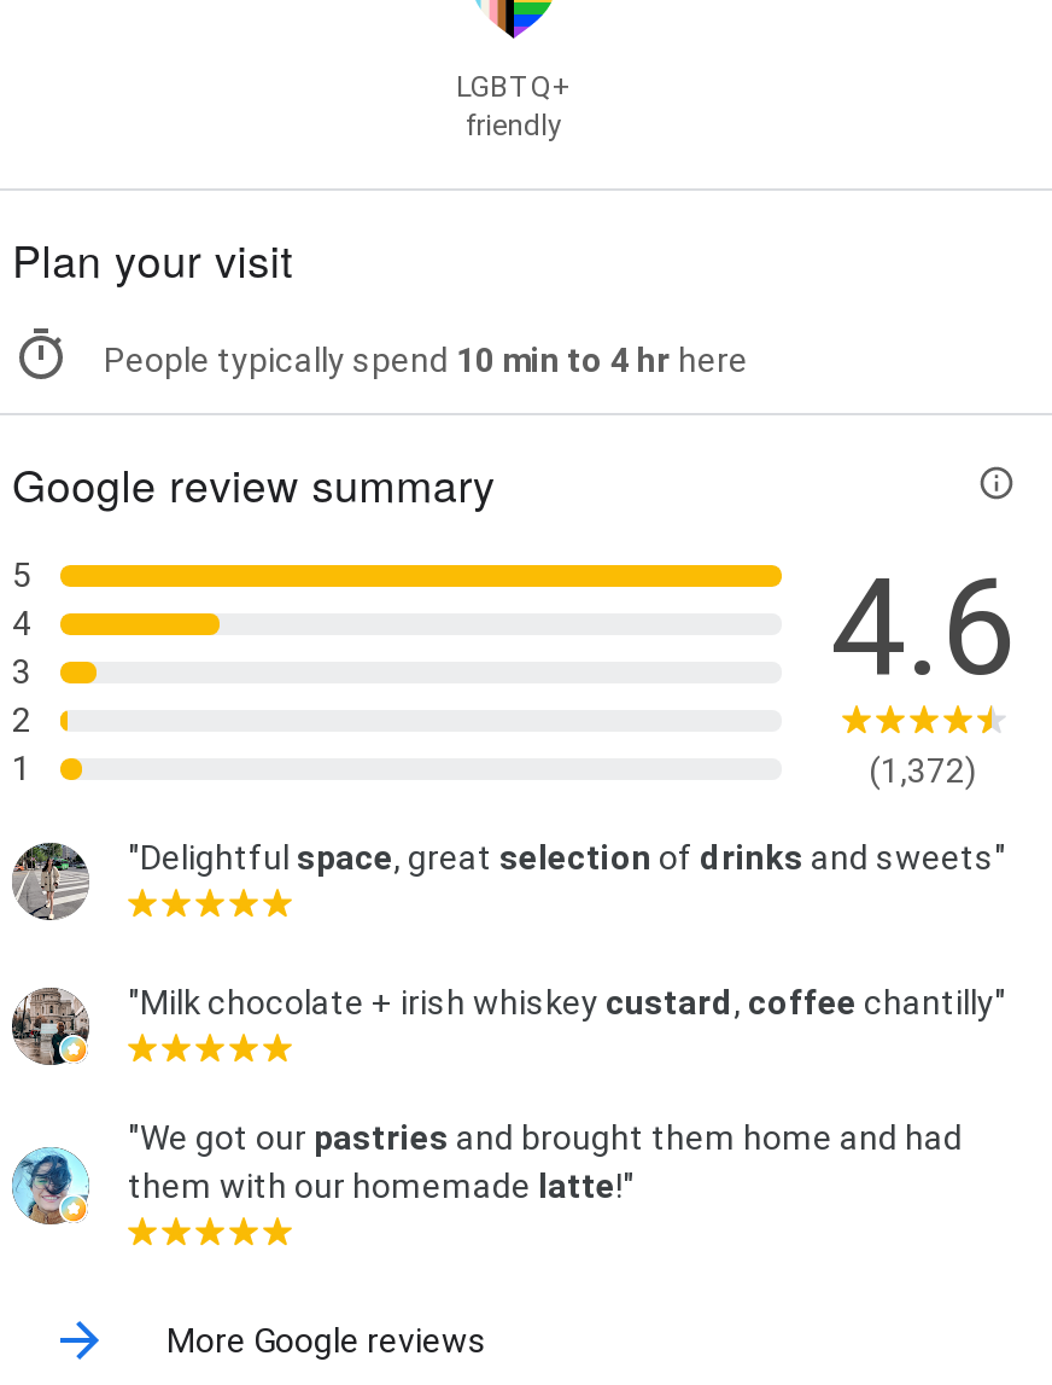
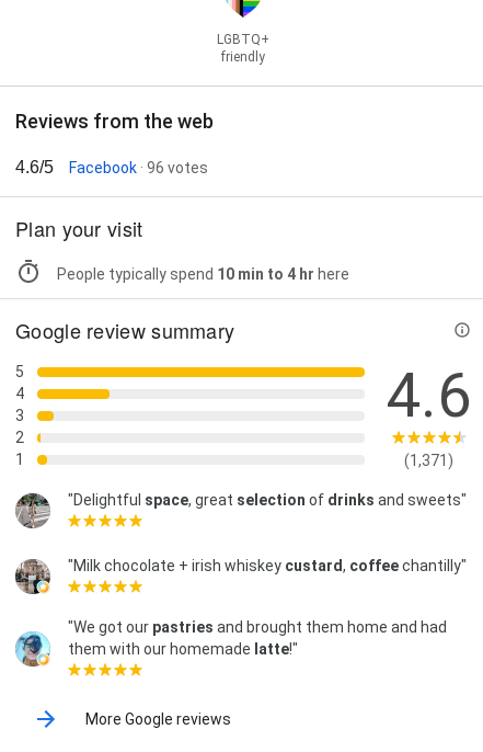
none -> [15,110,214,177] Reviews from the web | 4.6/5 | Facebook · 96 votes
[869,750,977,789] (1,372) -> [404,451,453,469] (1,371)

